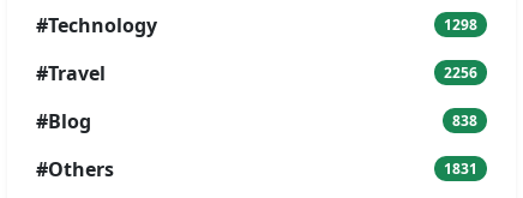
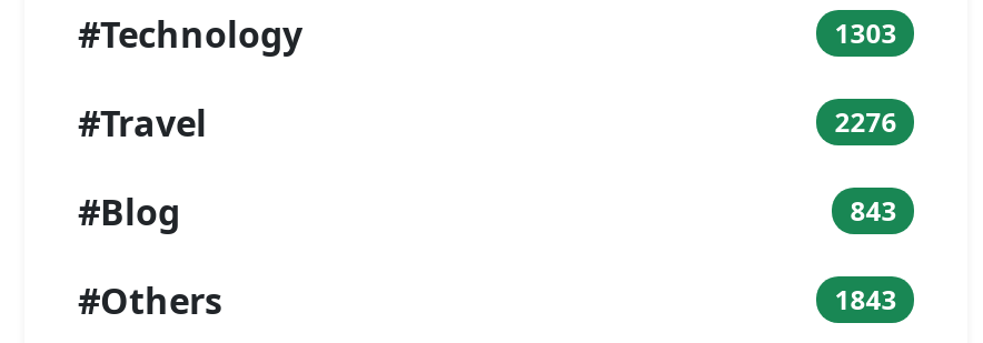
[444,14,478,34] 1298 -> [834,14,897,52] 1303
[444,62,478,82] 2256 -> [834,103,897,140] 2276
[452,110,478,130] 838 -> [850,191,897,229] 843
[444,158,478,178] 1831 -> [834,280,897,318] 1843

